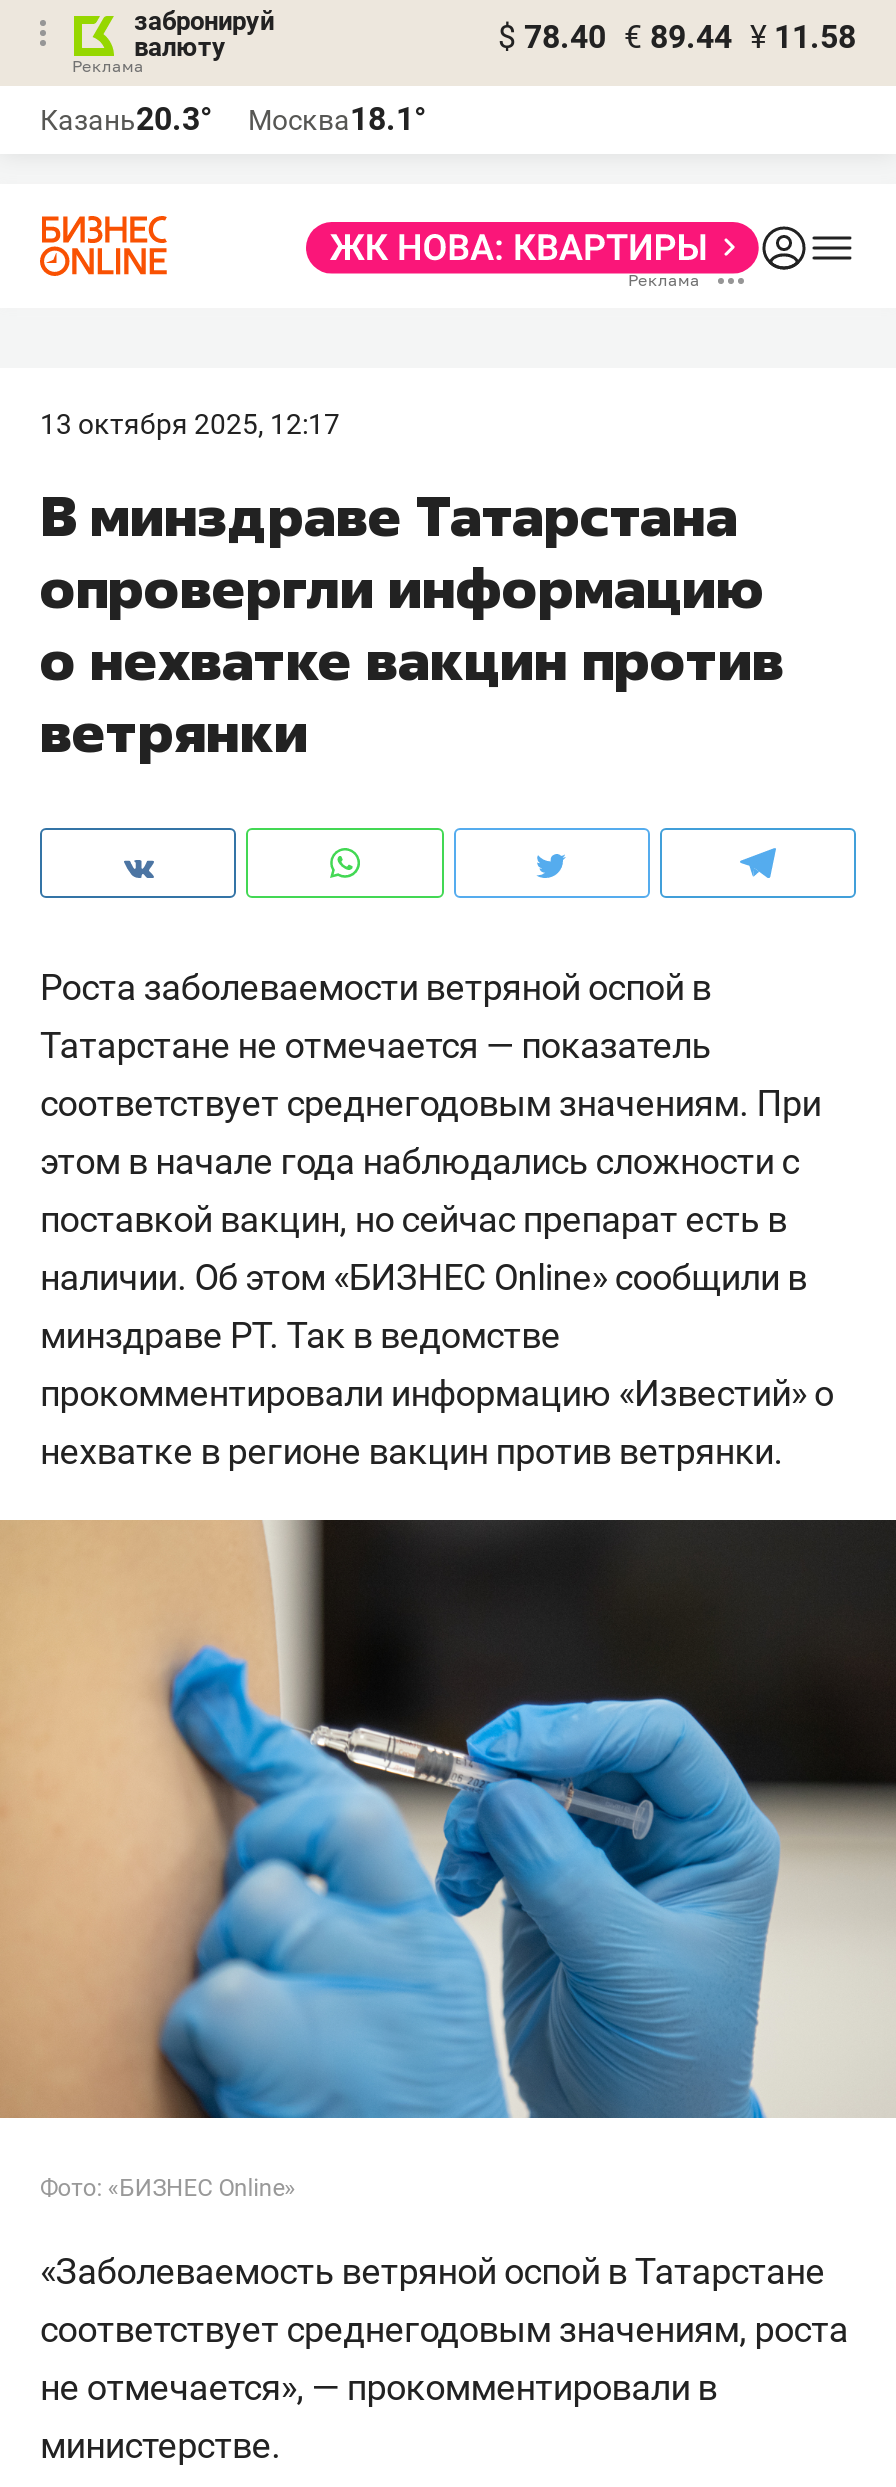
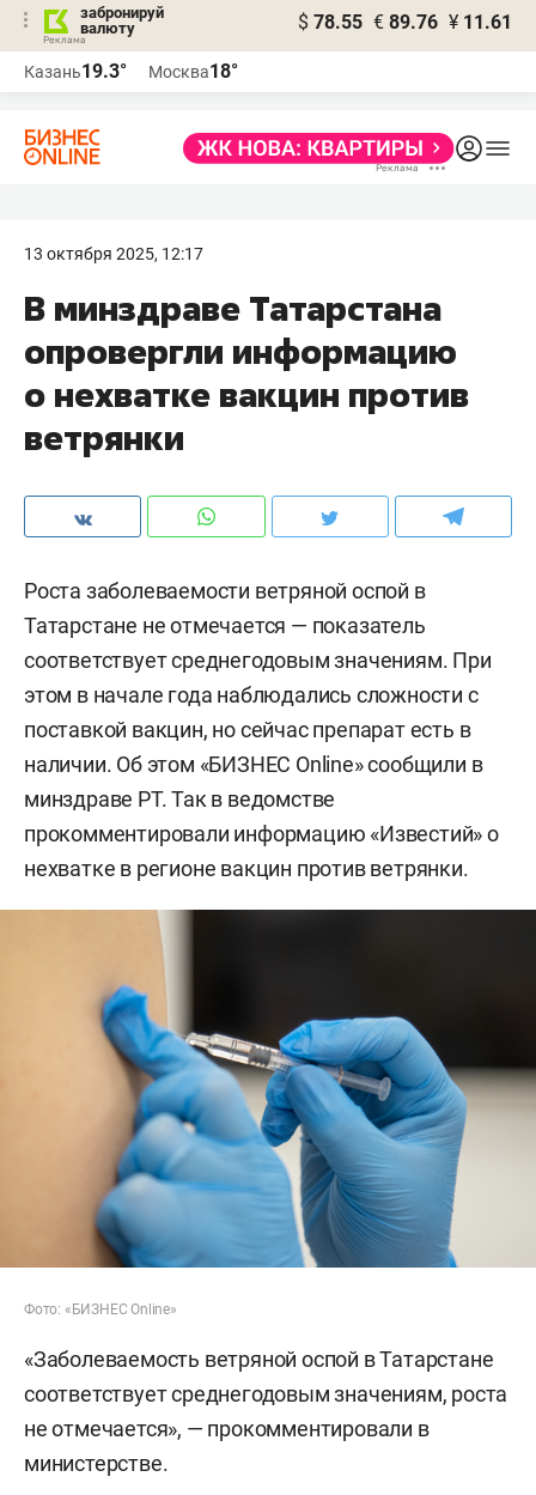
[498,18,856,56] $ 78.40 € 89.44 ¥ 11.58 -> [298,11,512,34] $ 78.55 € 89.76 ¥ 11.61
[40,100,212,138] Казань20.3° -> [24,60,127,83] Казань19.3°
[248,100,426,138] Москва18.1° -> [148,60,238,83] Москва18°

